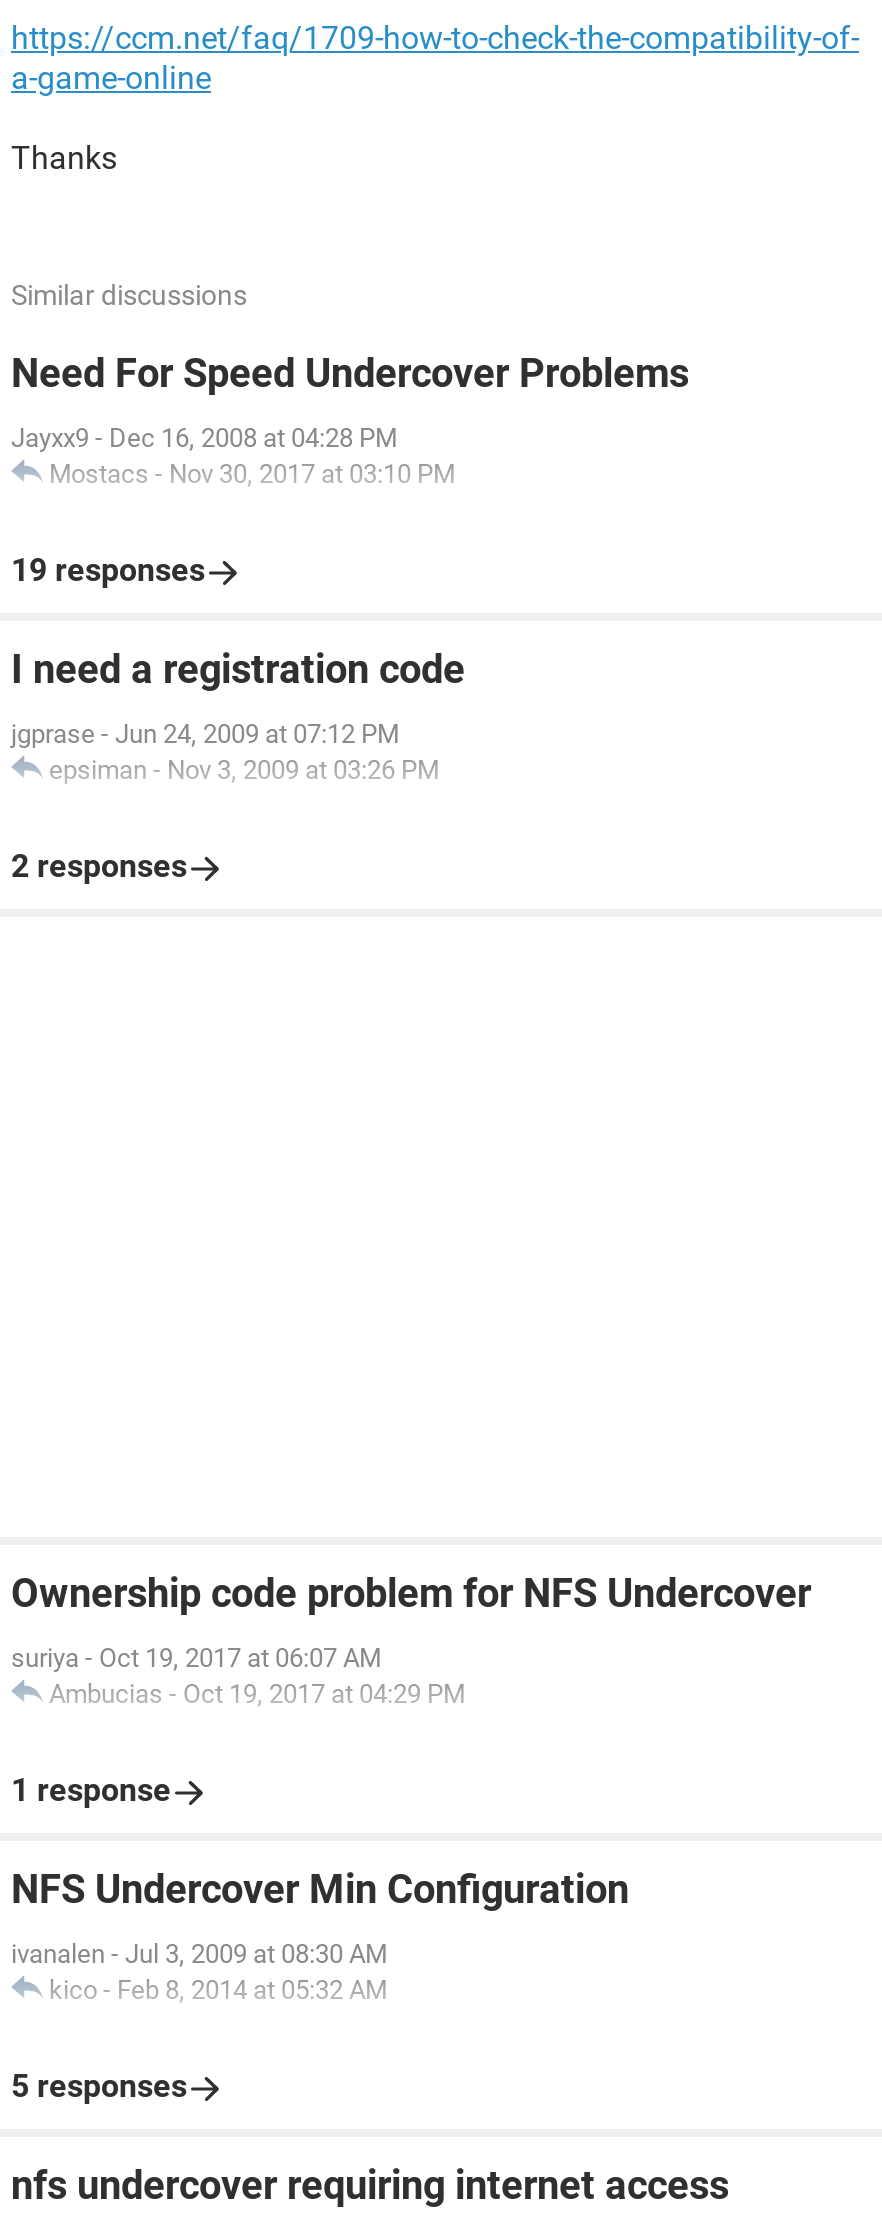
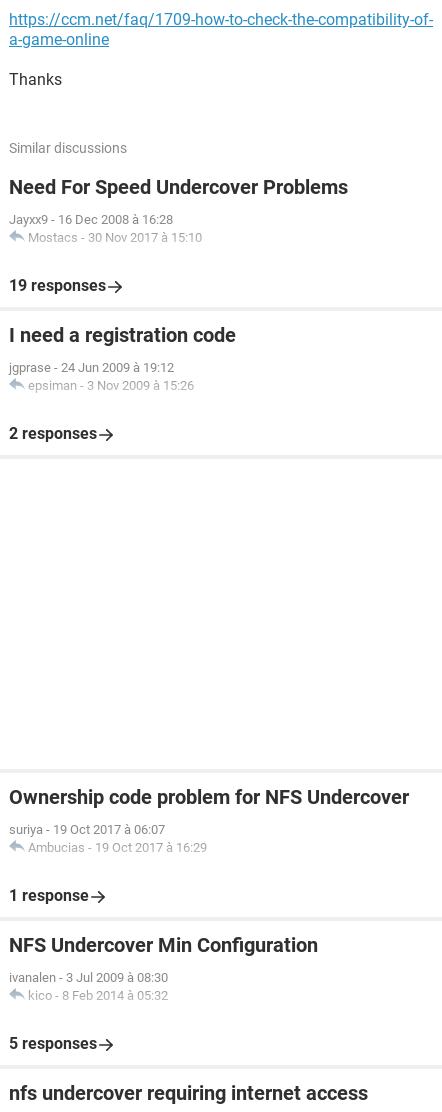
[11,423,455,489] Jayxx9 - Dec 16, 2008 at 04:28 PM | Mostacs - Nov 30, 2017 at 03:10 PM -> [9,212,202,245] Jayxx9 - 16 Dec 2008 à 16:28 | Mostacs - 30 Nov 2017 à 15:10
[11,719,439,785] jgprase - Jun 24, 2009 at 07:12 PM | epsiman - Nov 3, 2009 at 03:26 PM -> [9,360,194,393] jgprase - 24 Jun 2009 à 19:12 | epsiman - 3 Nov 2009 à 15:26
[11,1643,465,1709] suriya - Oct 19, 2017 at 06:07 AM | Ambucias - Oct 19, 2017 at 04:29 PM -> [9,822,207,855] suriya - 19 Oct 2017 à 06:07 | Ambucias - 19 Oct 2017 à 16:29
[11,1939,387,2005] ivanalen - Jul 3, 2009 at 08:30 AM | kico - Feb 8, 2014 at 05:32 AM -> [9,970,168,1003] ivanalen - 3 Jul 2009 à 08:30 | kico - 8 Feb 2014 à 05:32

